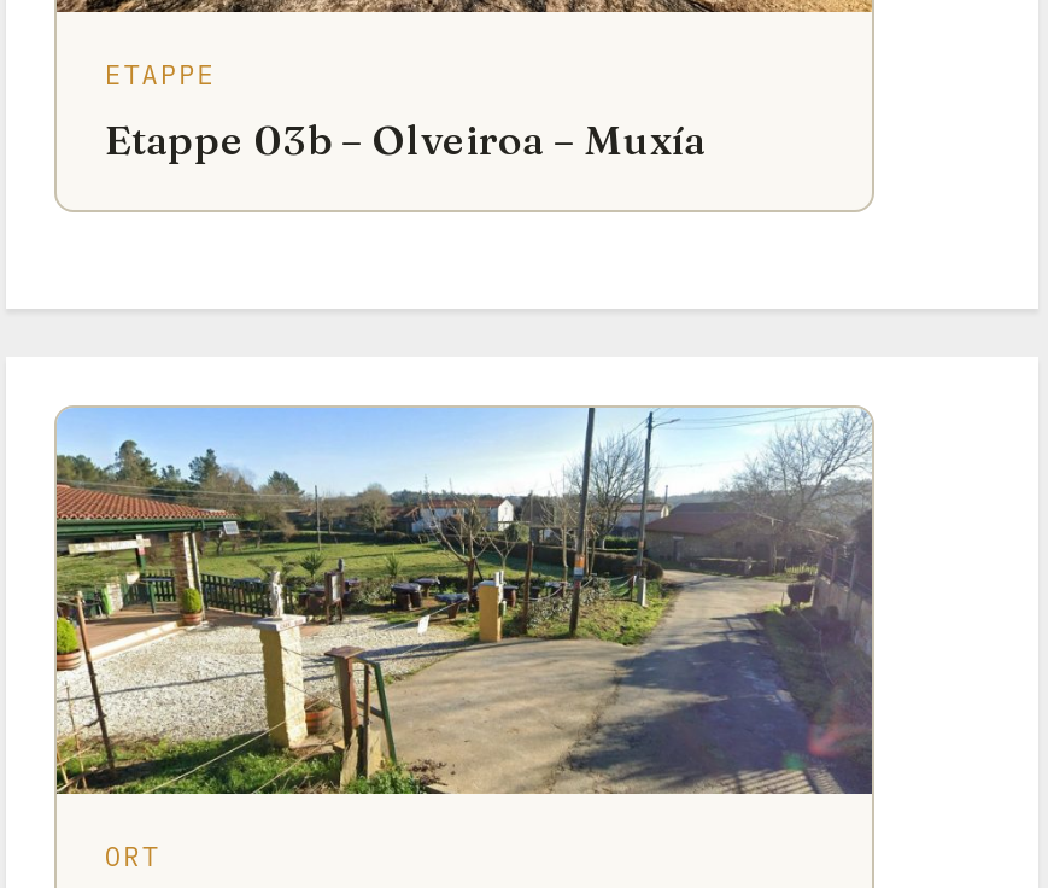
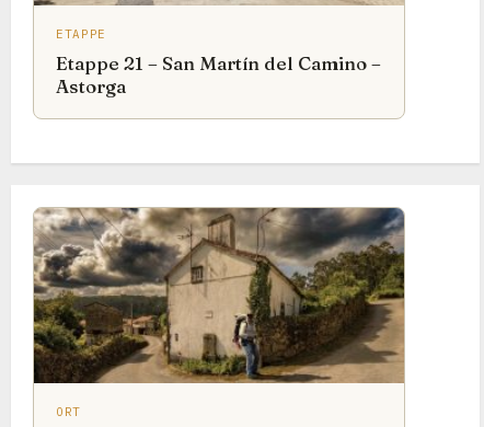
[105,116,706,164] Etappe 03b – Olveiroa – Muxía -> [56,53,381,97] Etappe 21 – San Martín del Camino – | Astorga
[54,405,874,796] [image] -> [33,207,405,384] [image]

